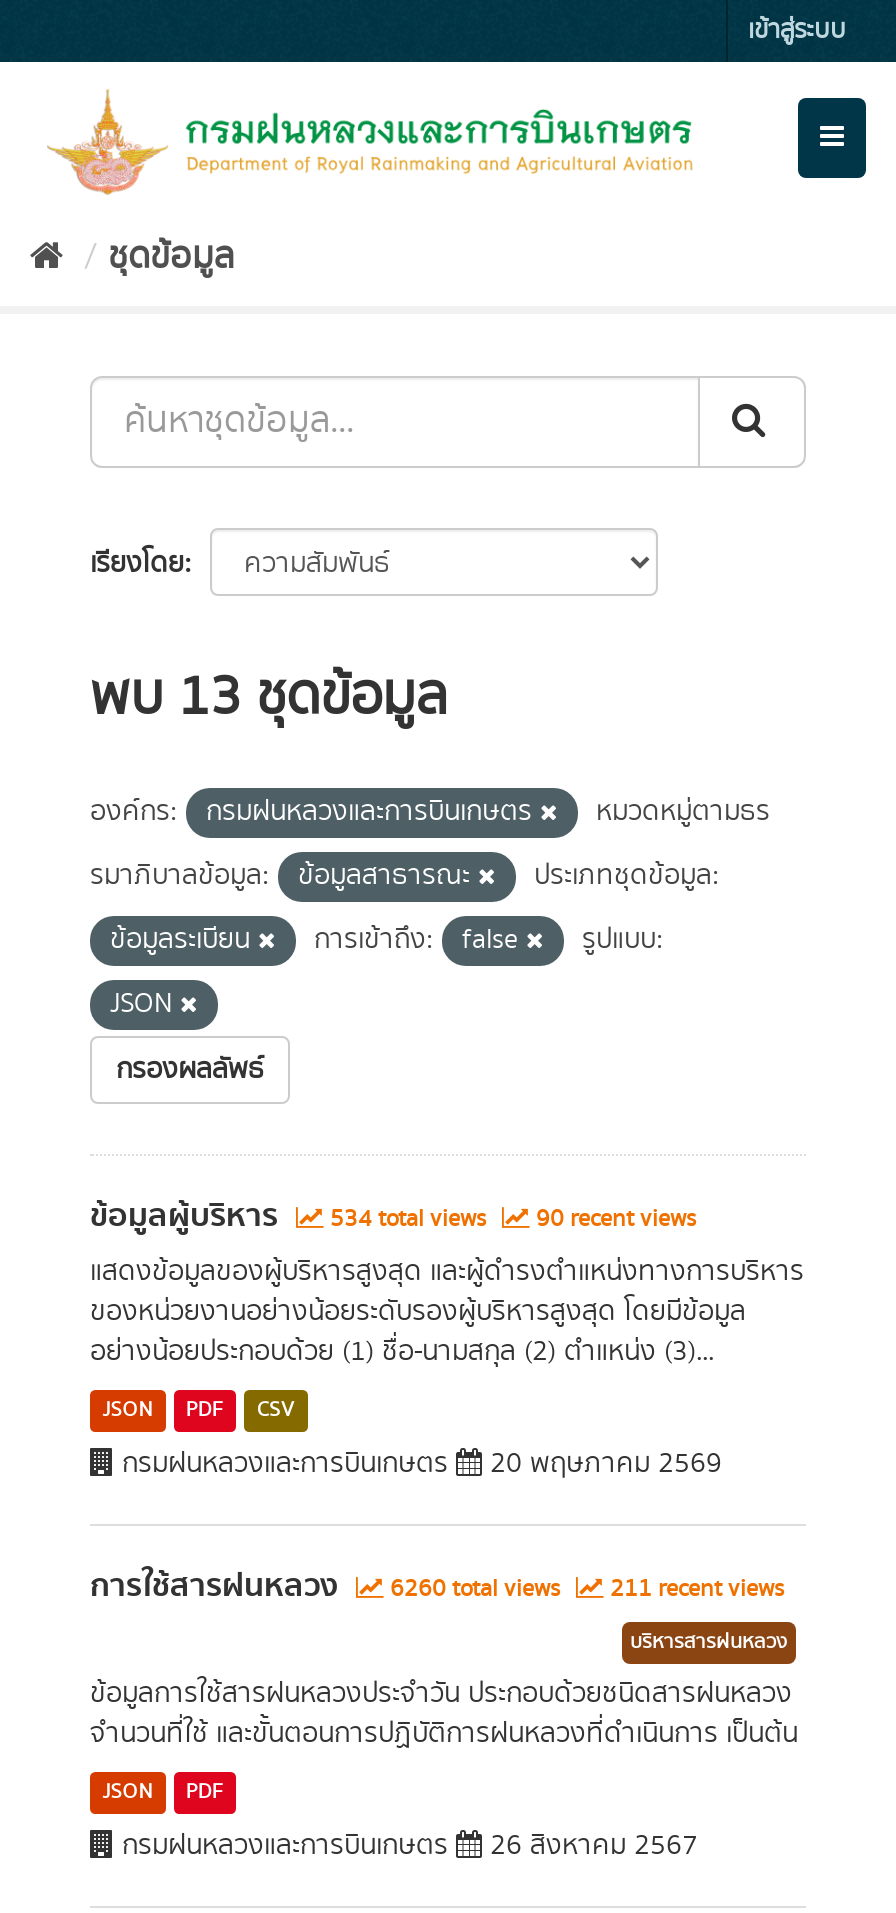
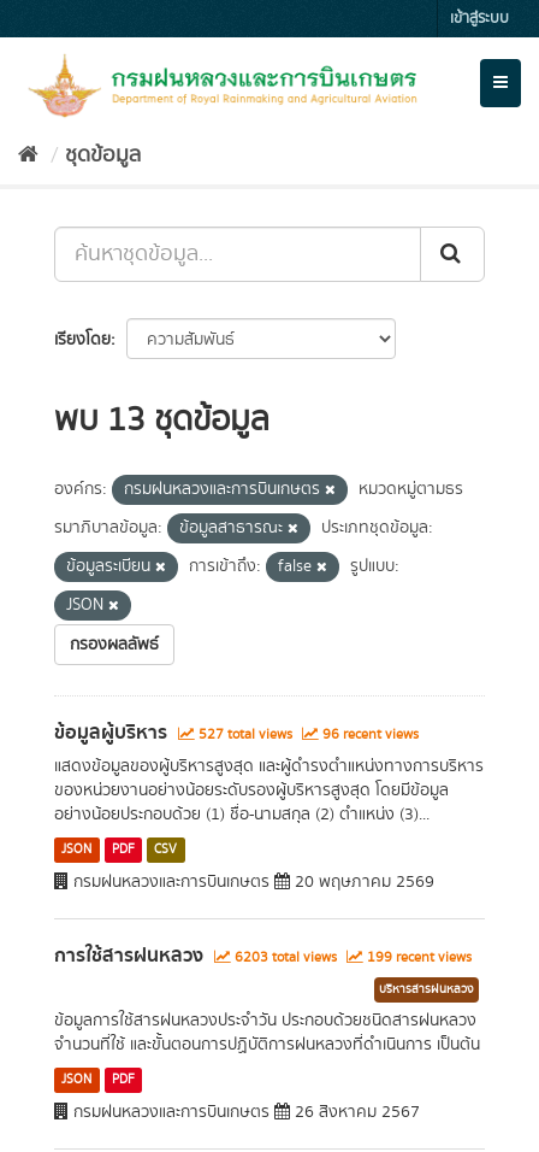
[324,1202,492,1236] 534 total views -> [195,724,296,745] 527 total views
[530,1202,696,1236] 90 recent views -> [319,724,419,745] 96 recent views
[384,1572,566,1606] 6260 total views -> [231,947,340,968] 6203 total views
[604,1572,784,1606] 211 recent views -> [363,947,472,968] 199 recent views

